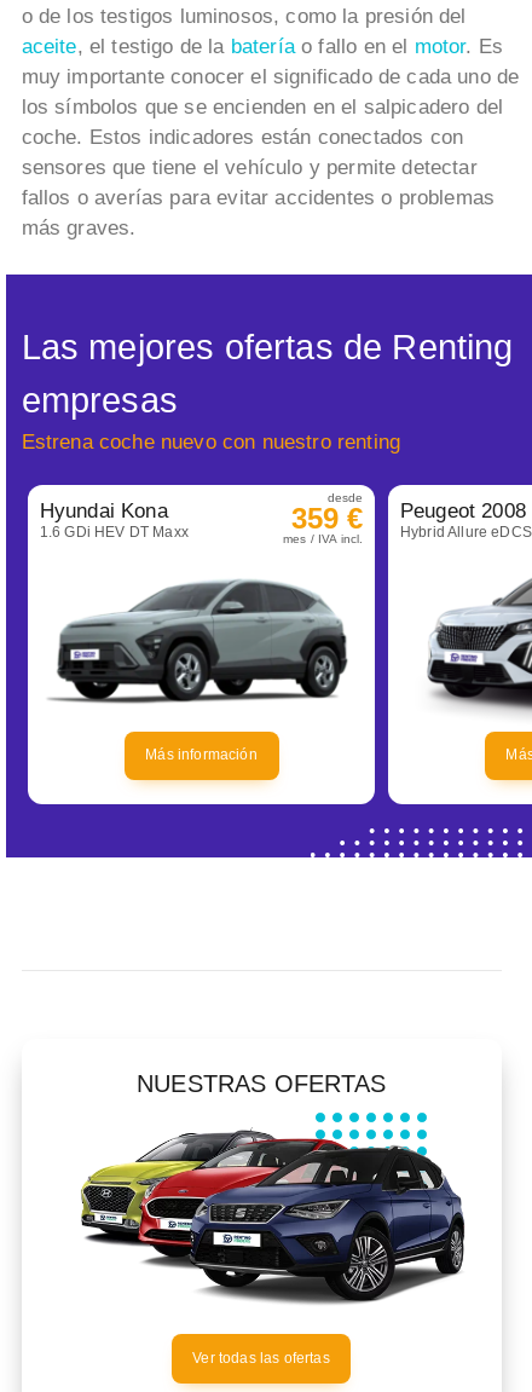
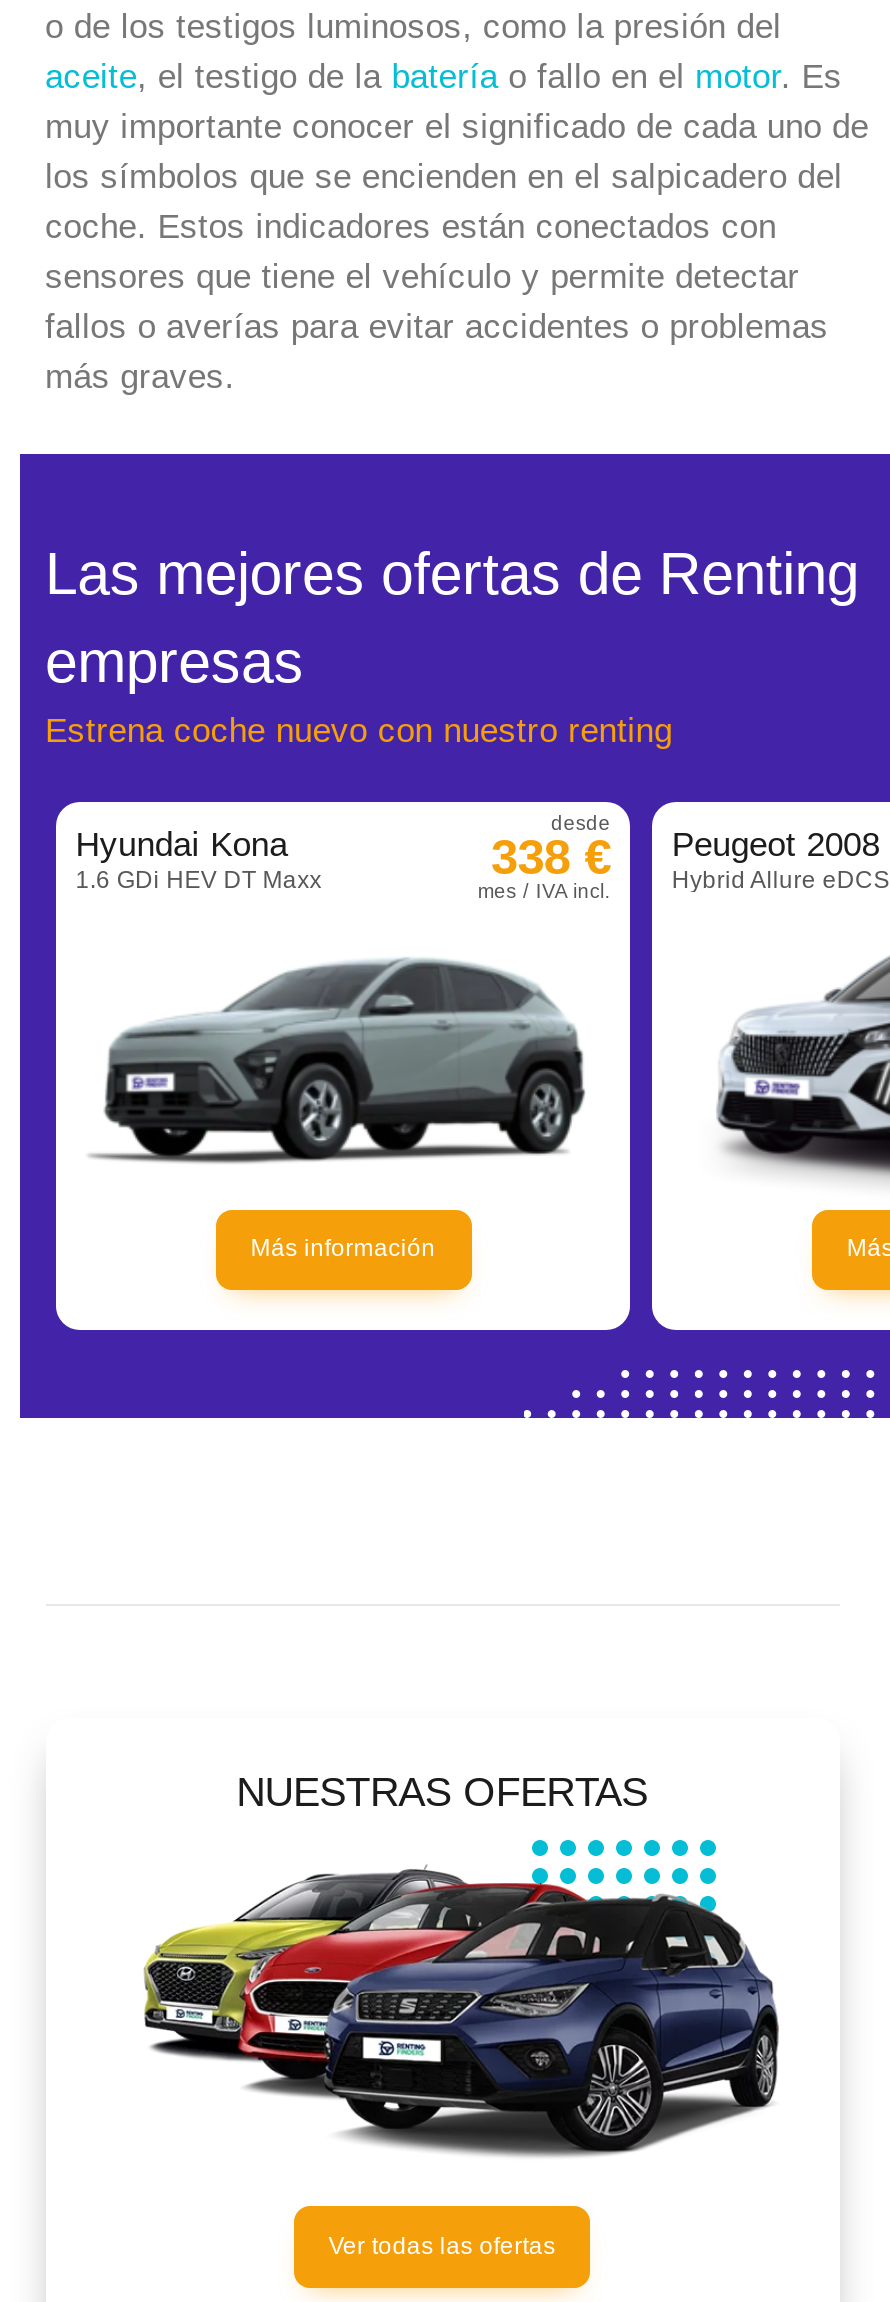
[291,500,526,535] 359 € Peugeot 2008 -> [491,826,880,884] 338 € Peugeot 2008

